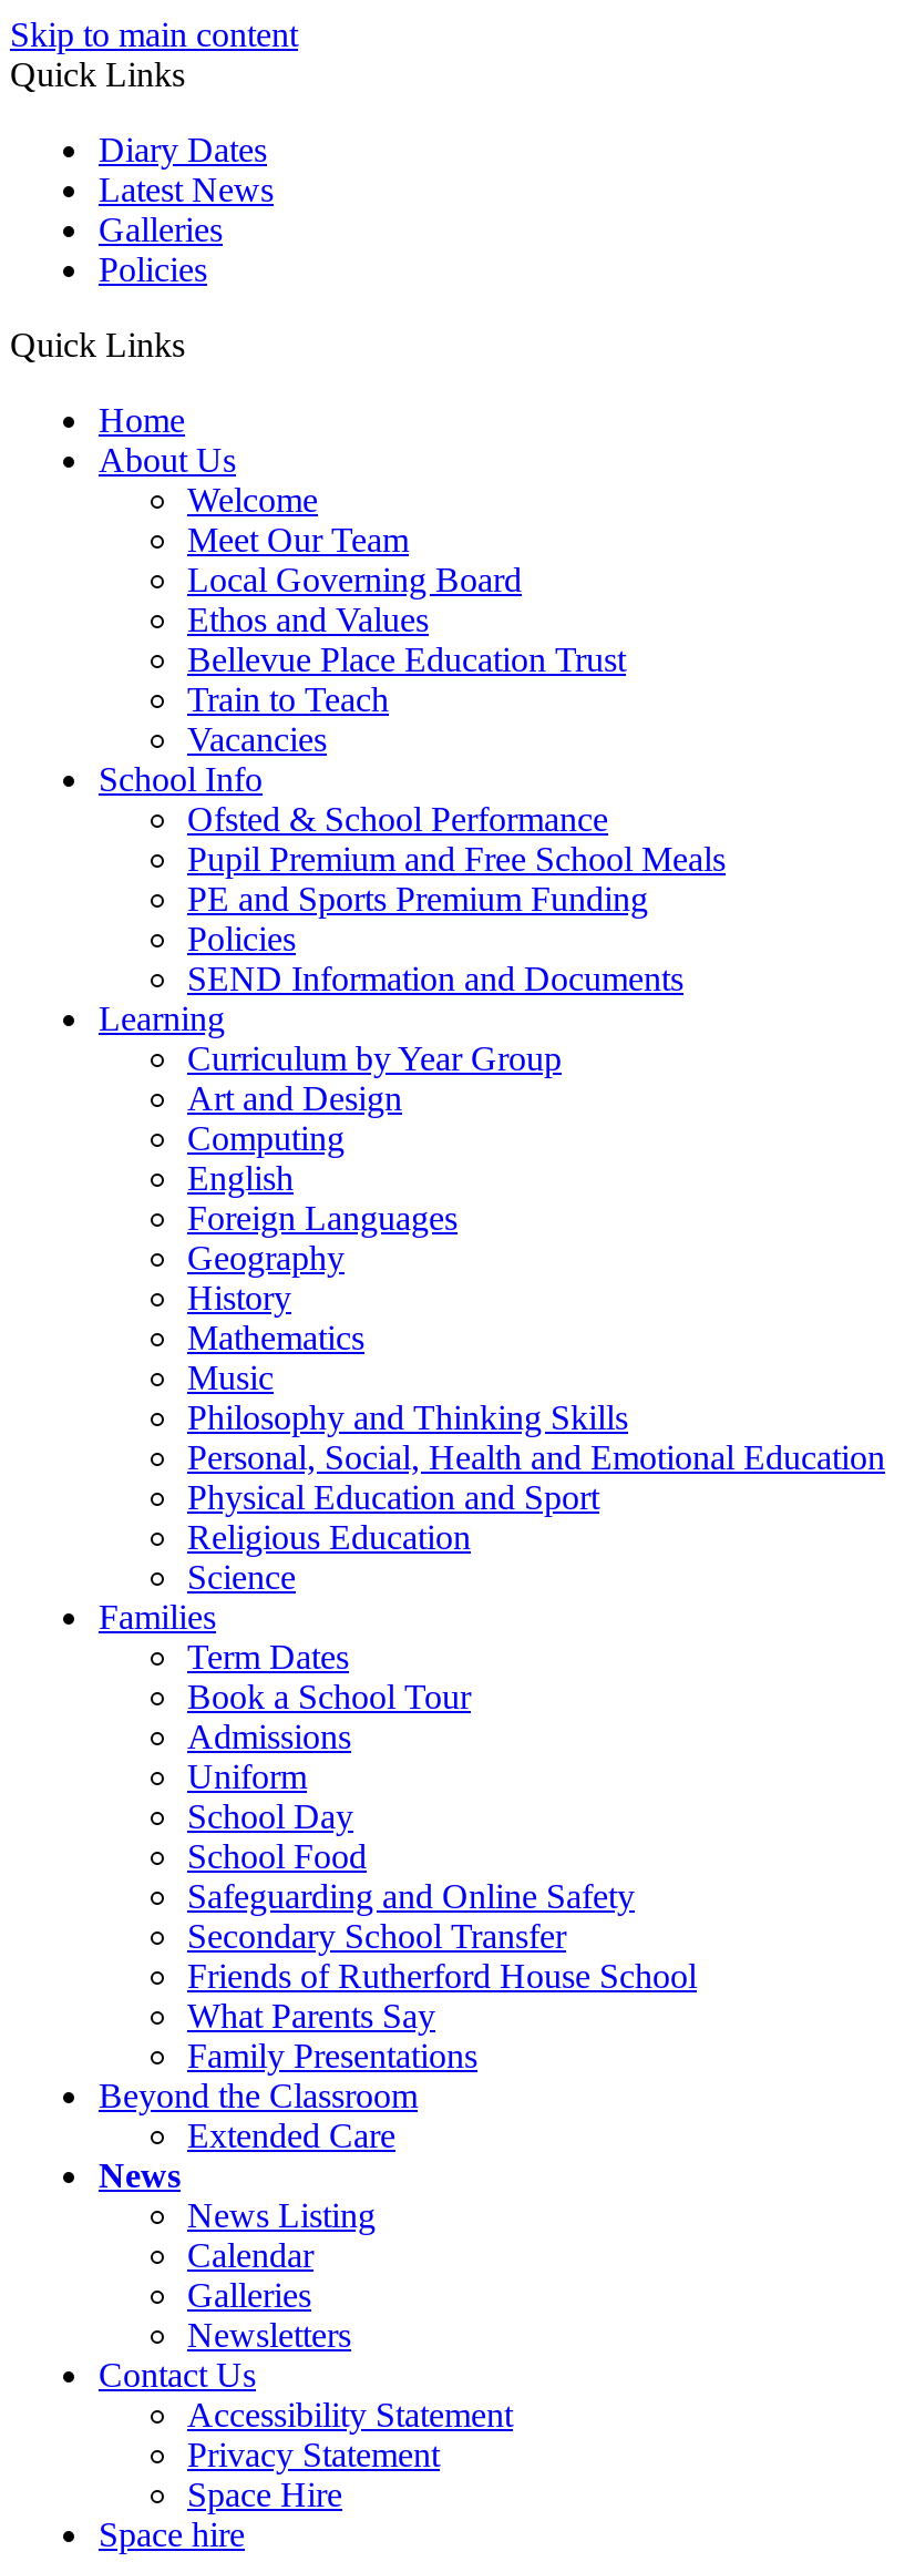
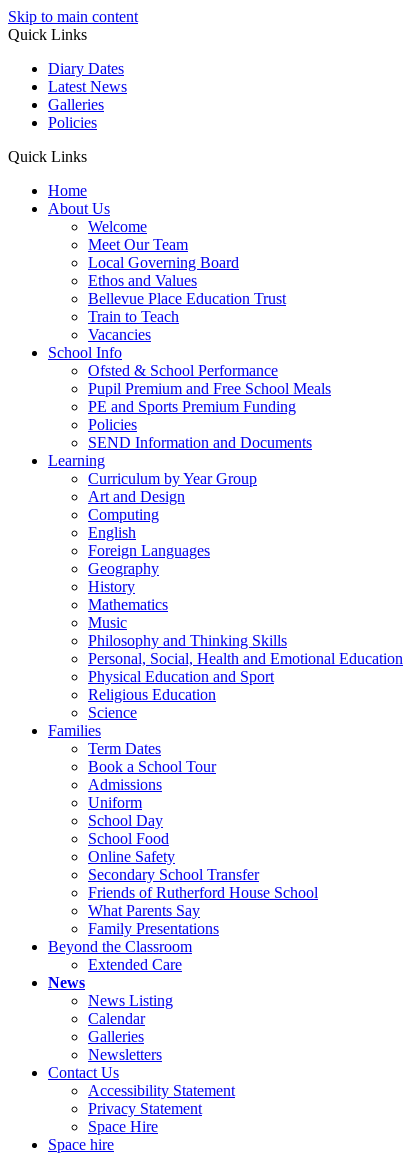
[187,1877,635,1915] Safeguarding and Online Safety -> [88,848,175,865] Online Safety

